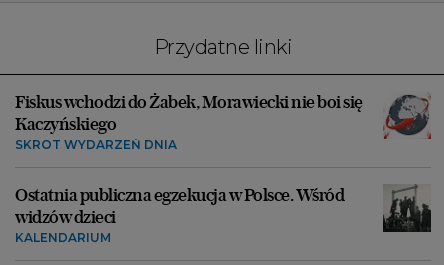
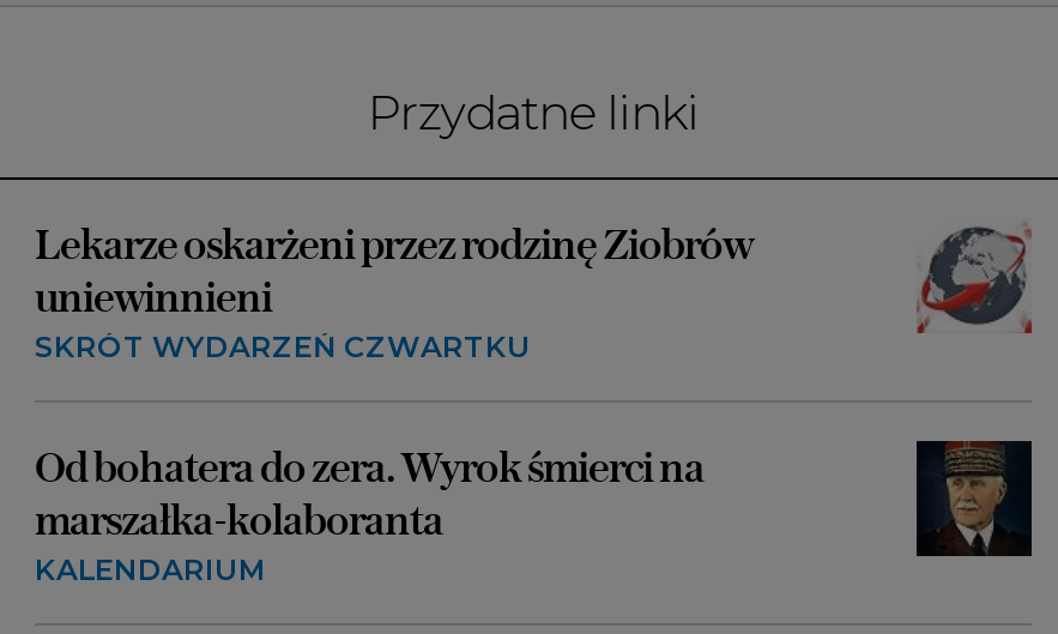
[15,91,362,152] Fiskus wchodzi do Żabek, Morawiecki nie boi się | Kaczyńskiego | SKRÓT WYDARZEŃ DNIA -> [35,218,752,364] Lekarze oskarżeni przez rodzinę Ziobrów | uniewinnieni | SKRÓT WYDARZEŃ CZWARTKU
[15,184,344,227] Ostatnia publiczna egzekucja w Polsce. Wśród | widzów dzieci -> [35,441,705,544] Od bohatera do zera. Wyrok śmierci na | marszałka-kolaboranta
[382,184,432,232] [image] -> [914,439,1034,554] [image]

